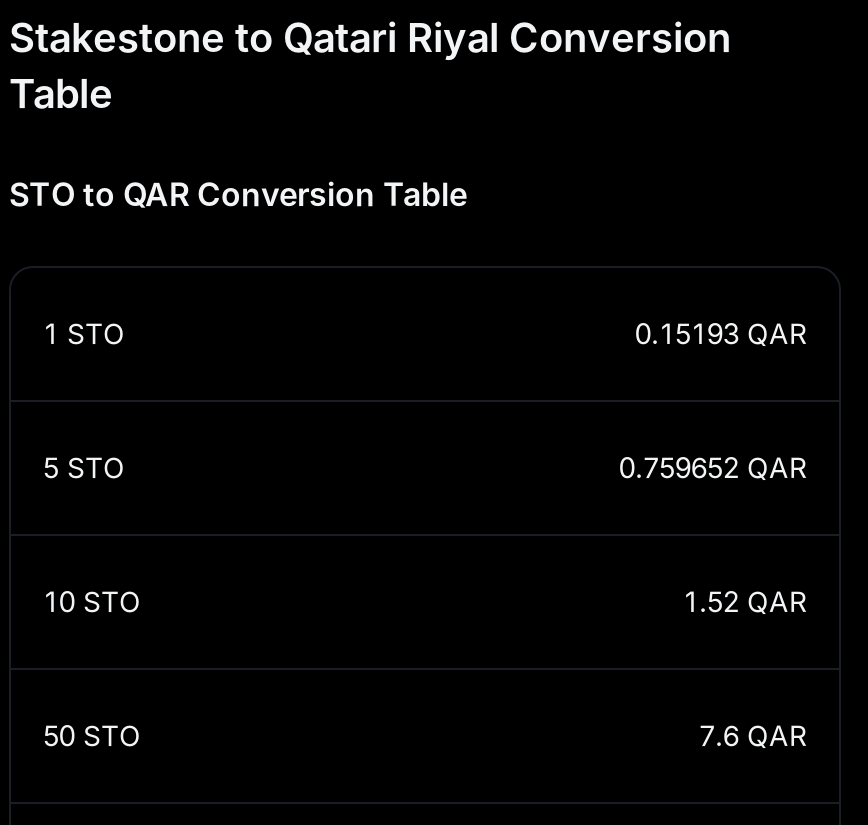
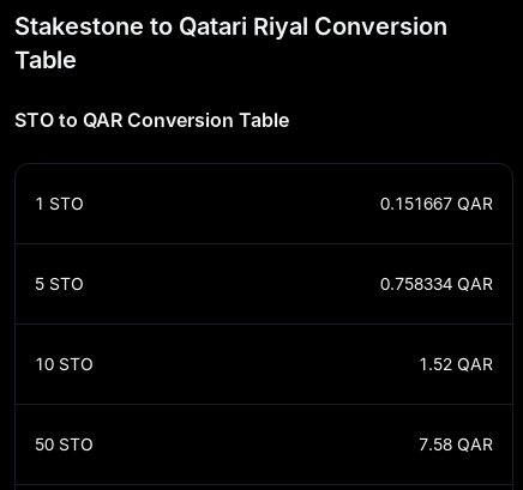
[635,316,807,350] 0.15193 QAR -> [380,193,493,213] 0.151667 QAR
[619,450,807,484] 0.759652 QAR -> [380,273,493,294] 0.758334 QAR
[699,718,807,752] 7.6 QAR -> [419,434,493,454] 7.58 QAR

